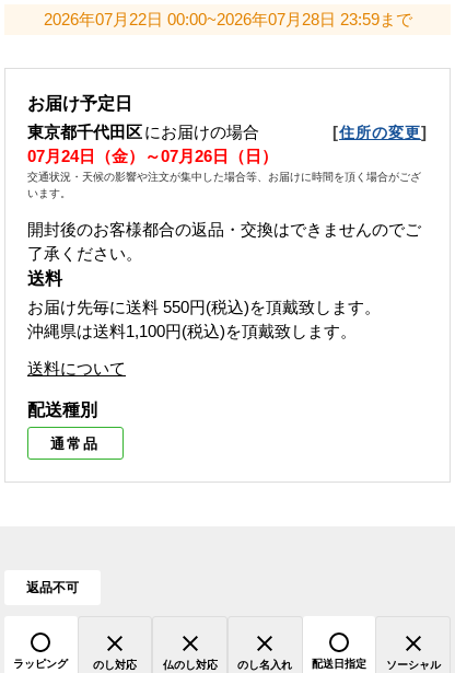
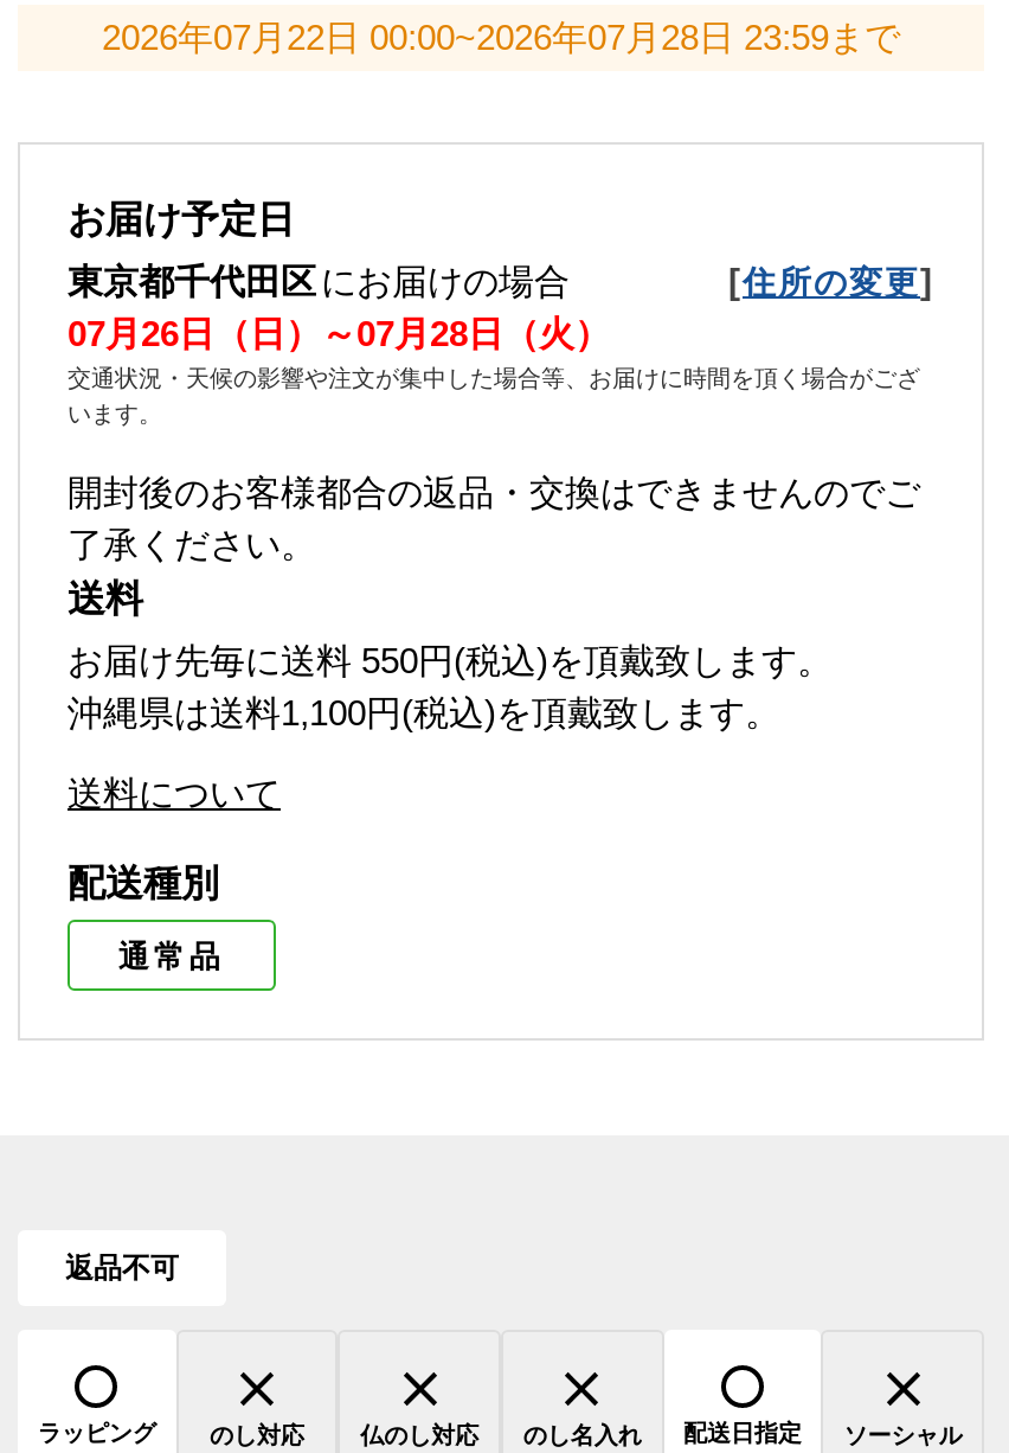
[27,147,278,166] 07月24日（金）～07月26日（日） -> [68,314,610,354] 07月26日（日）～07月28日（火）

